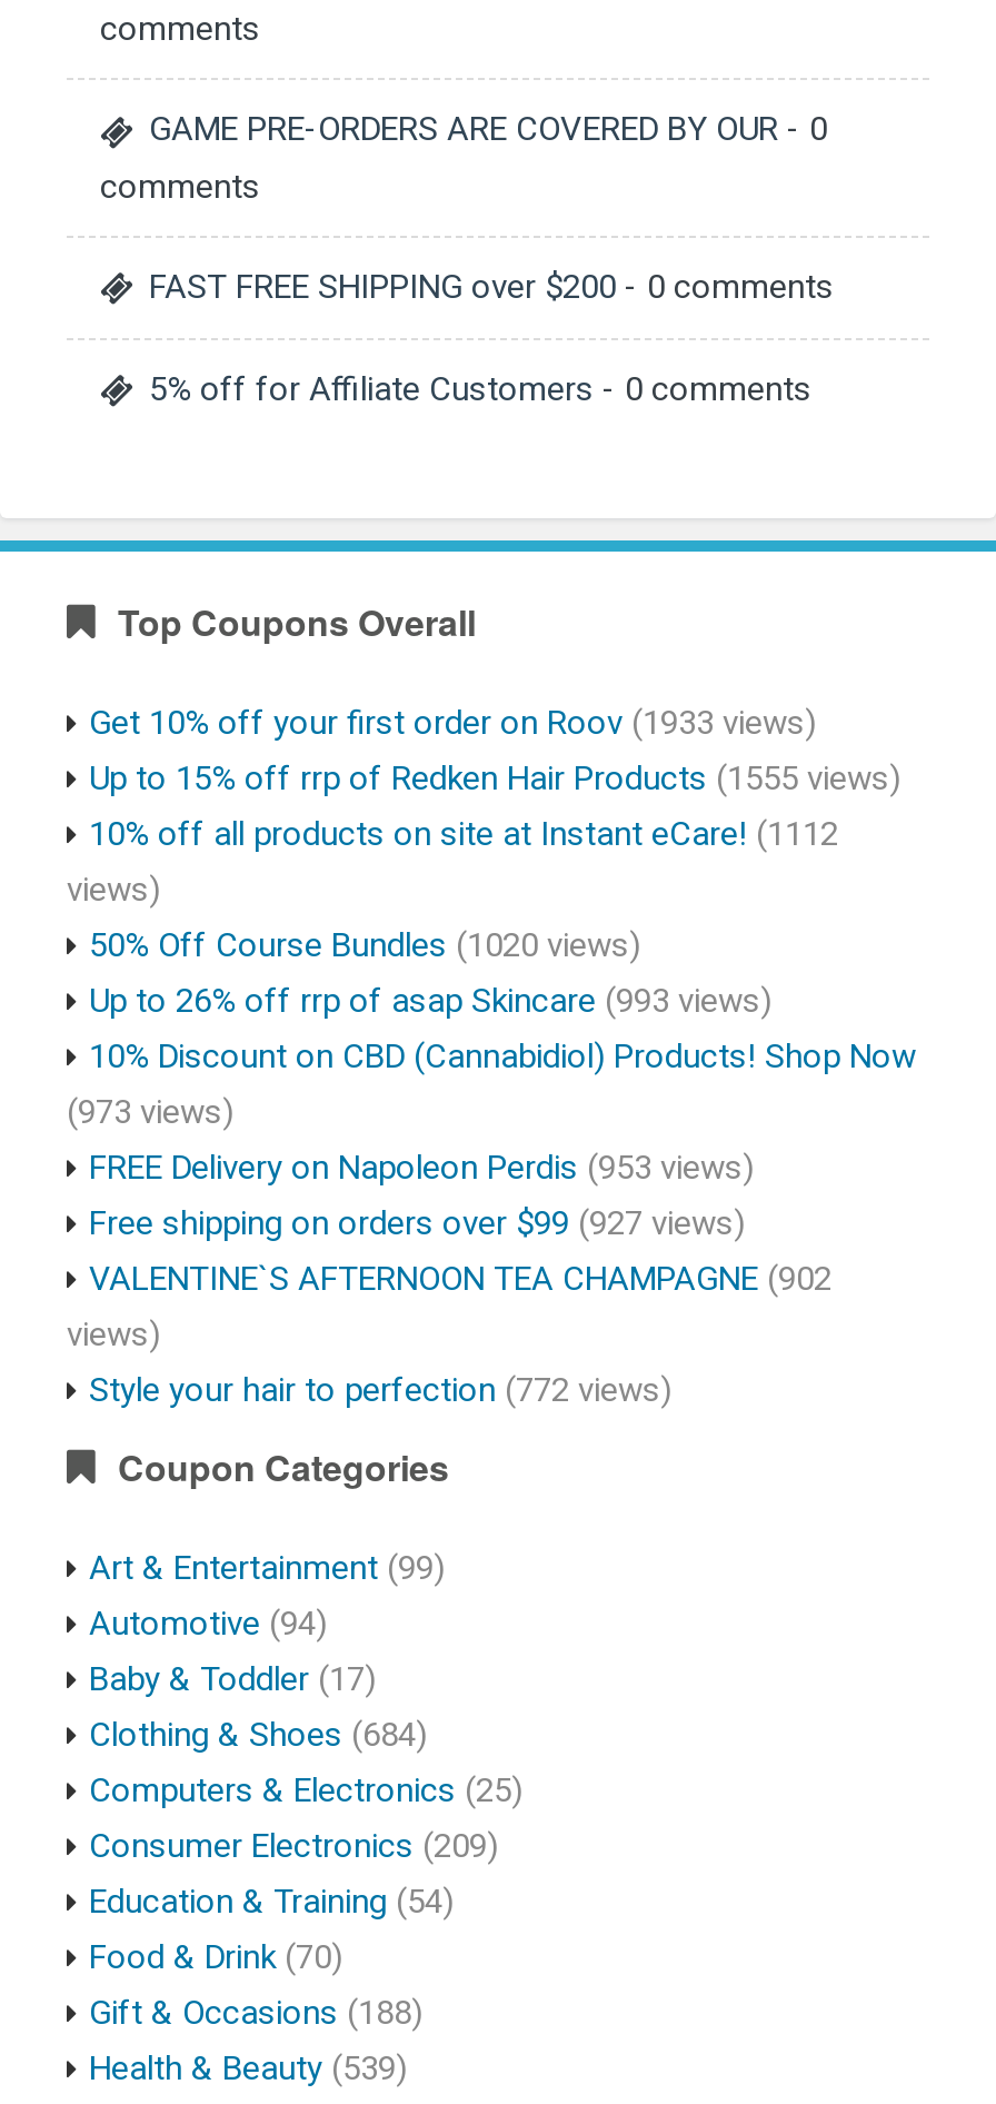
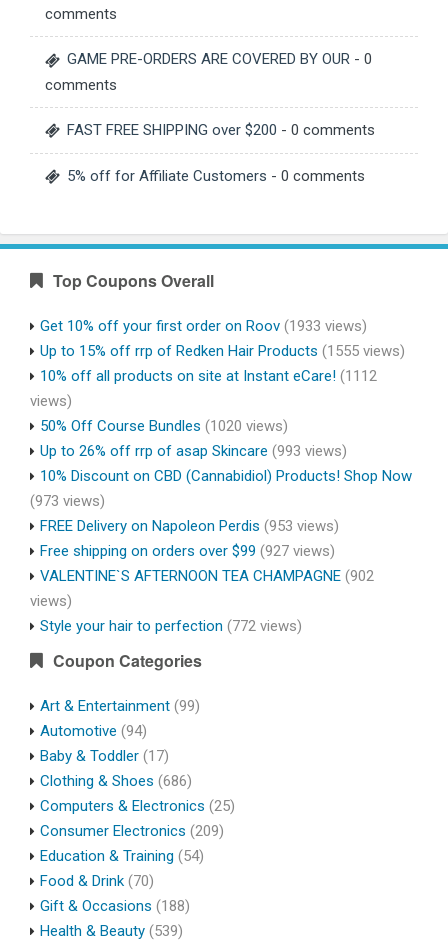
[89,1714,427,1754] Clothing & Shoes (684) -> [40,772,192,790] Clothing & Shoes (686)

